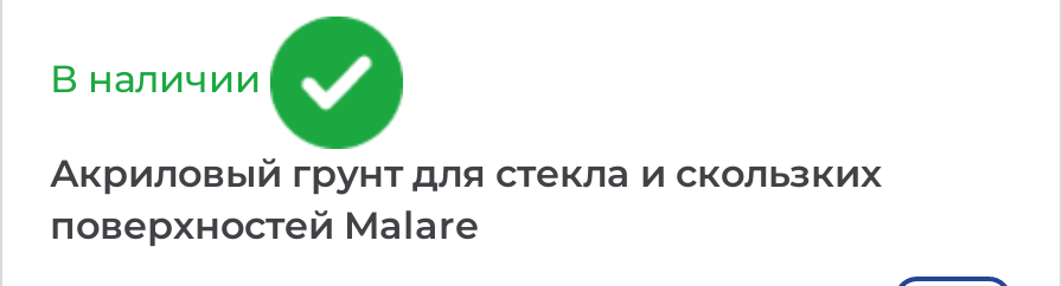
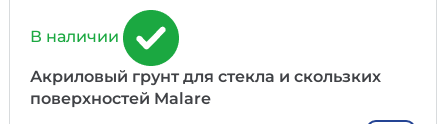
[280,14,427,135] [image] -> [118,9,180,60] [image]

